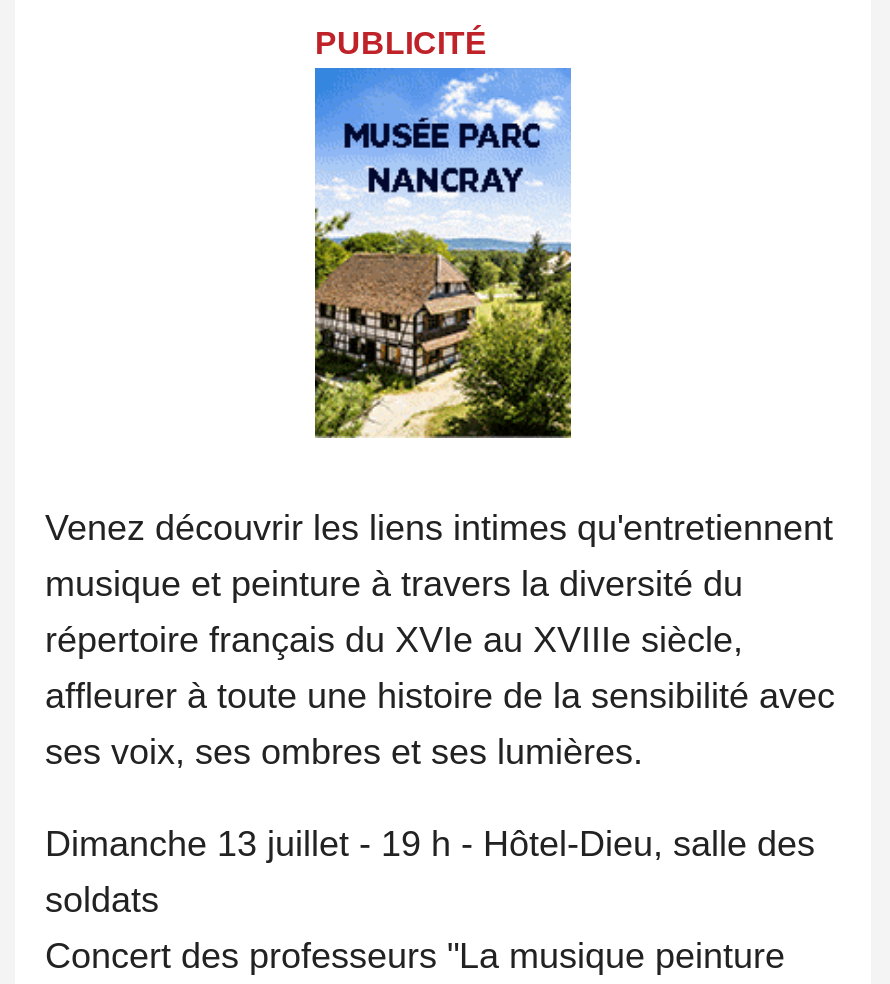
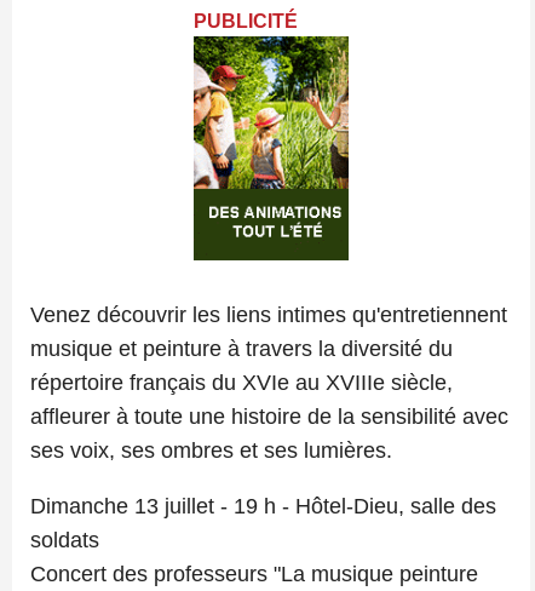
[313,66,573,440] [image] -> [192,35,350,262] [image]

